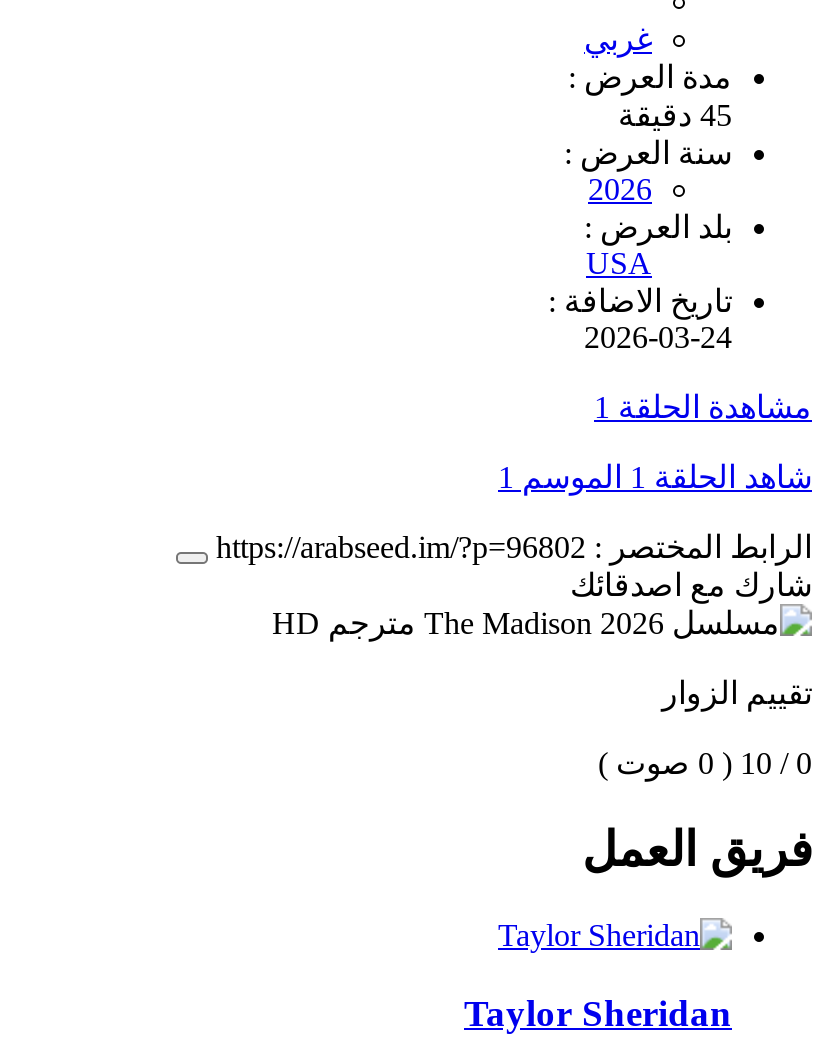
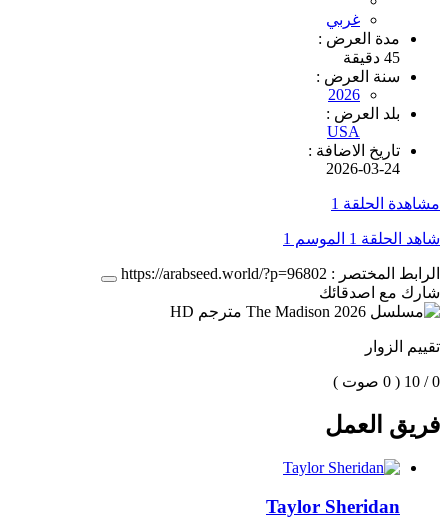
[216,530,812,564] الرابط المختصر : https://arabseed.im/?p=96802 -> [121,265,440,282] الرابط المختصر : https://arabseed.world/?p=96802

